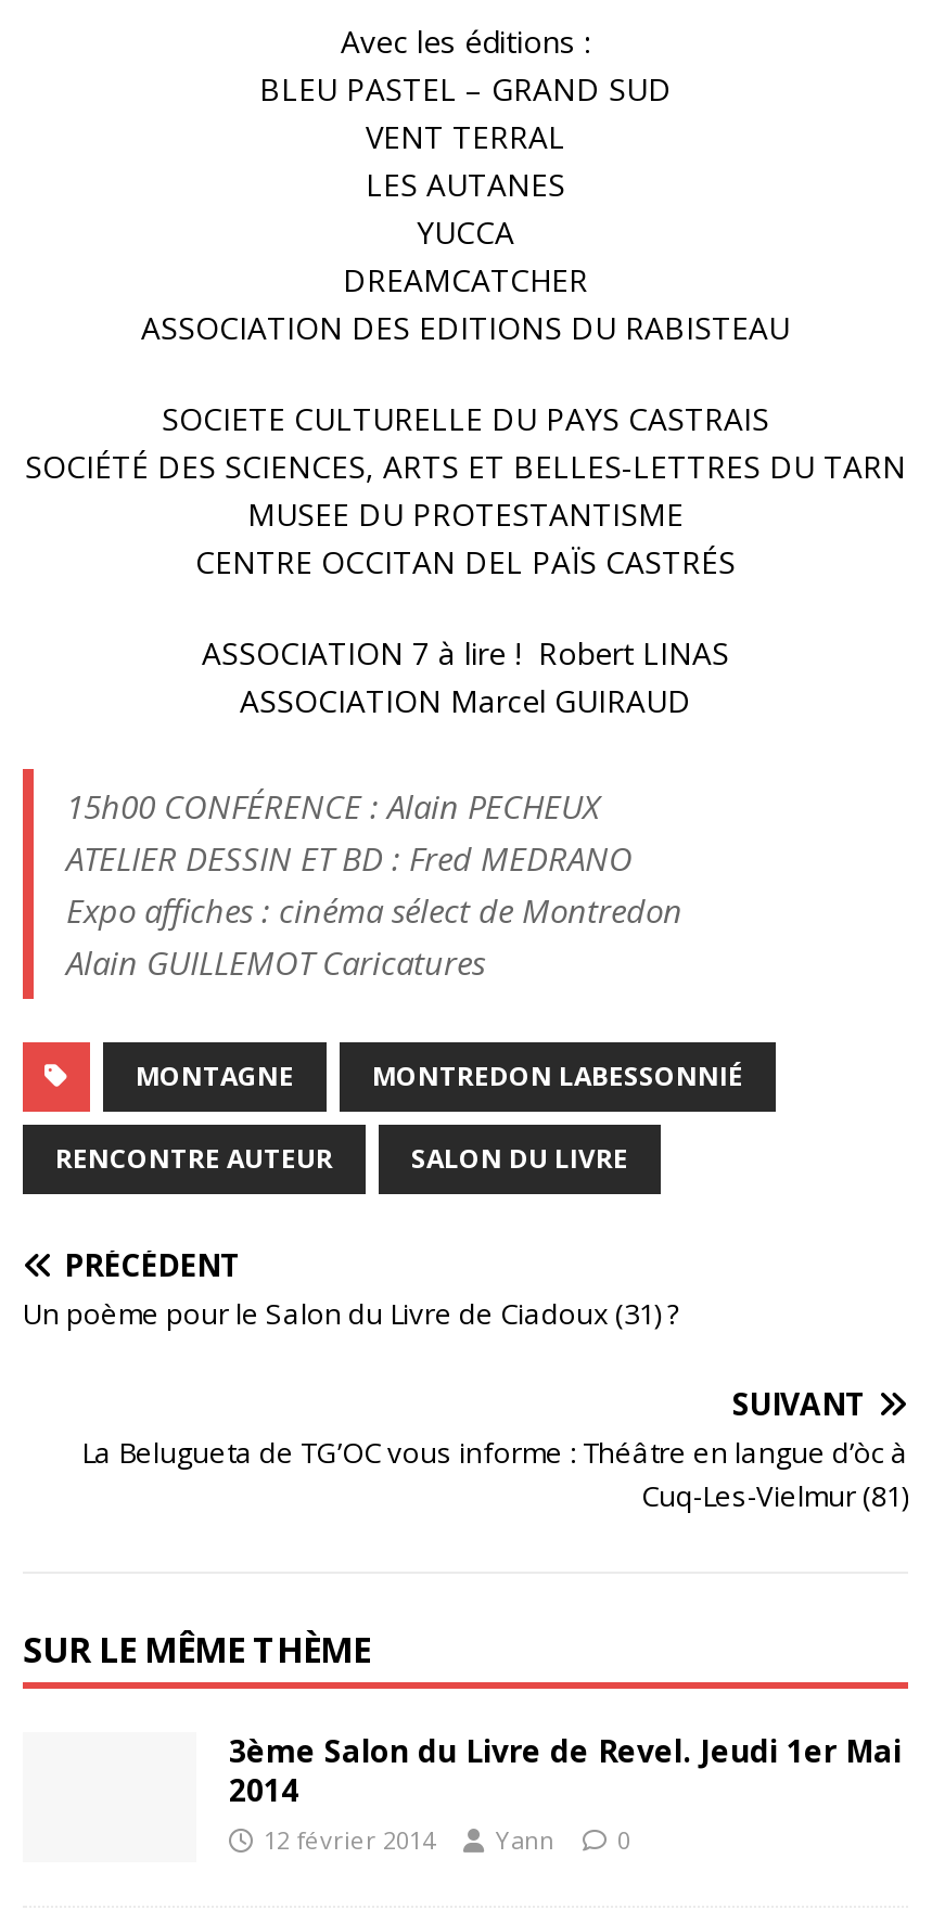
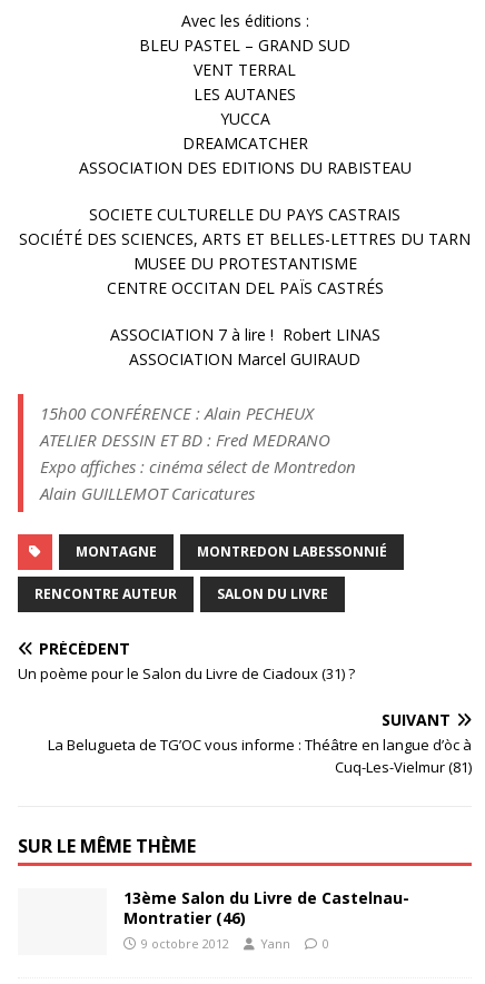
[229,1730,902,1856] 3ème Salon du Livre de Revel. Jeudi 1er Mai | 2014 | 12 février 2014 -> [123,887,409,952] 13ème Salon du Livre de Castelnau- | Montratier (46) | 9 octobre 2012

